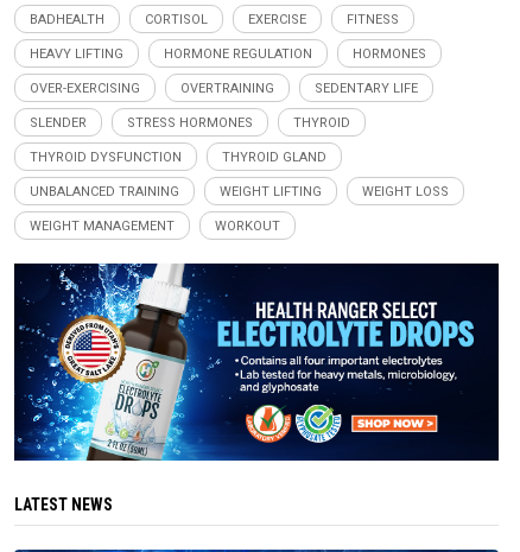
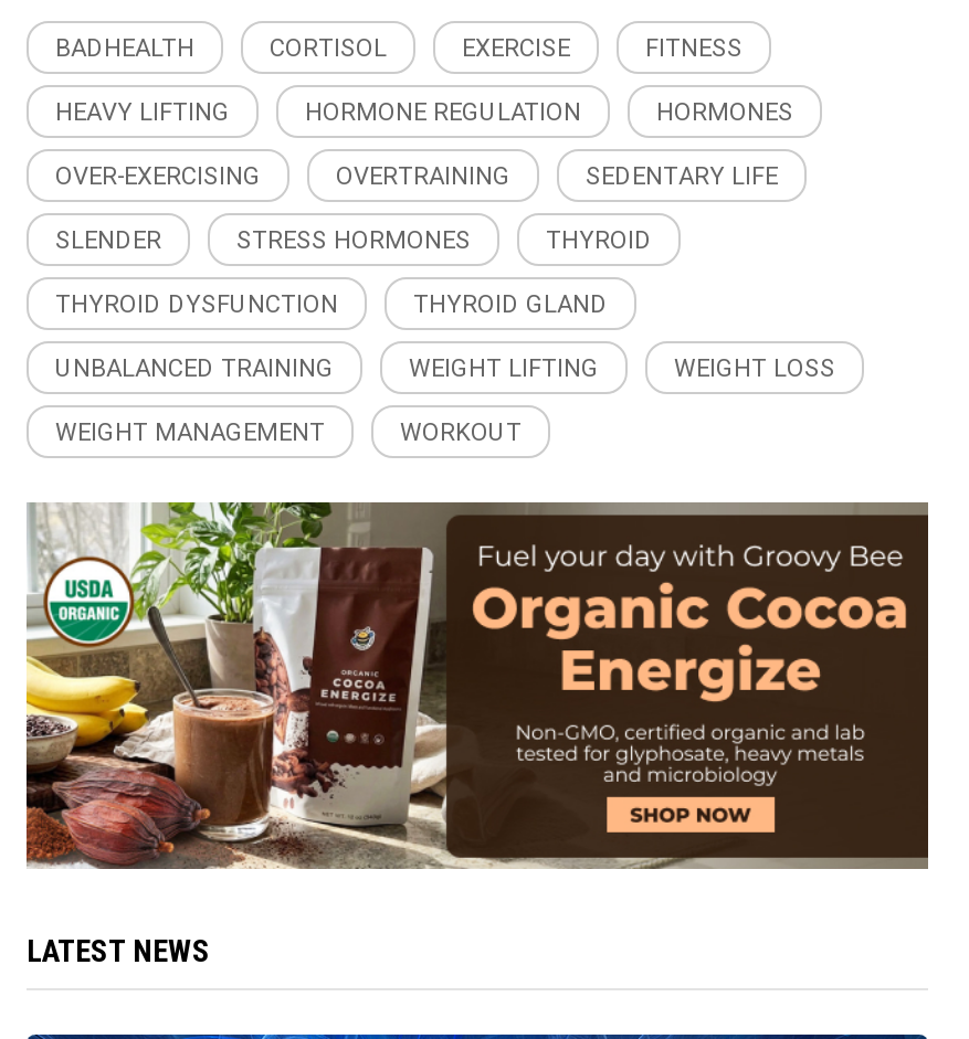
[13,262,500,462] [image] -> [24,500,930,871] [image]

